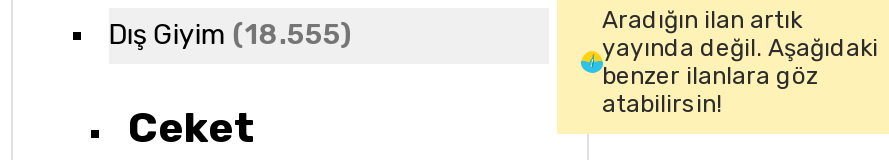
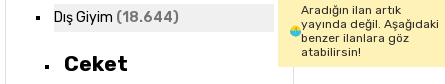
[109,18,353,52] Dış Giyim (18.555) -> [54,9,179,26] Dış Giyim (18.644)

